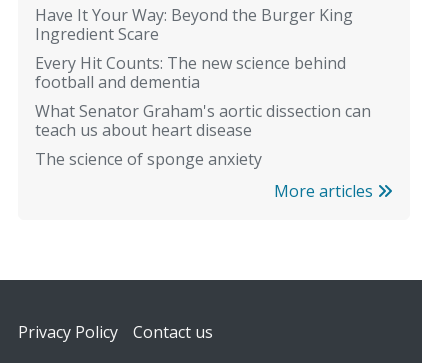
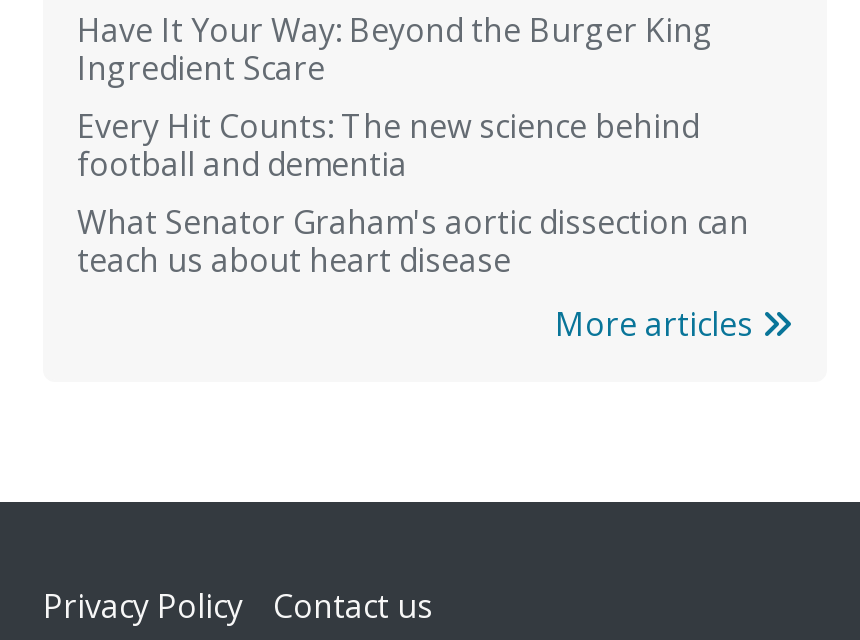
[35,147,262,169] The science of sponge anxiety -> none

